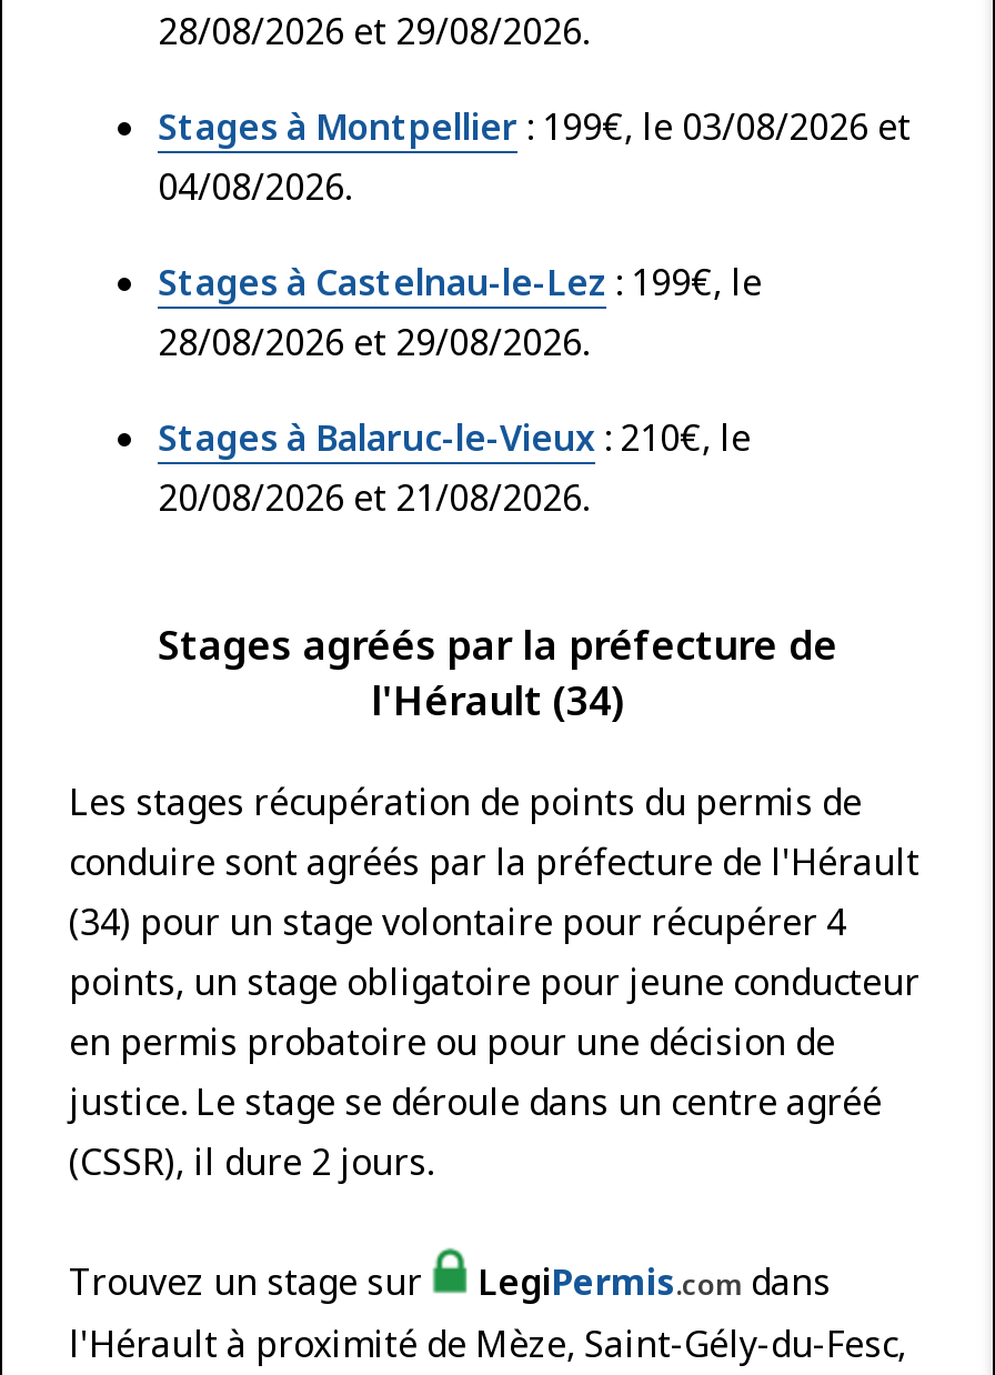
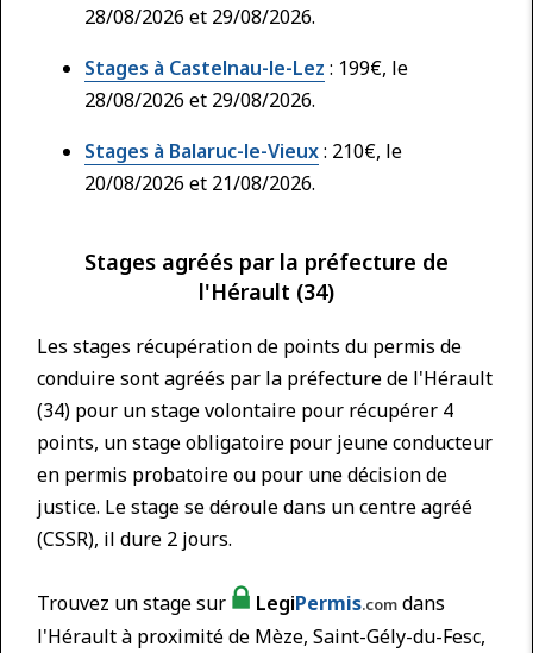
[158,102,911,211] Stages à Montpellier: 199€, le 03/08/2026 et | 04/08/2026. -> none

